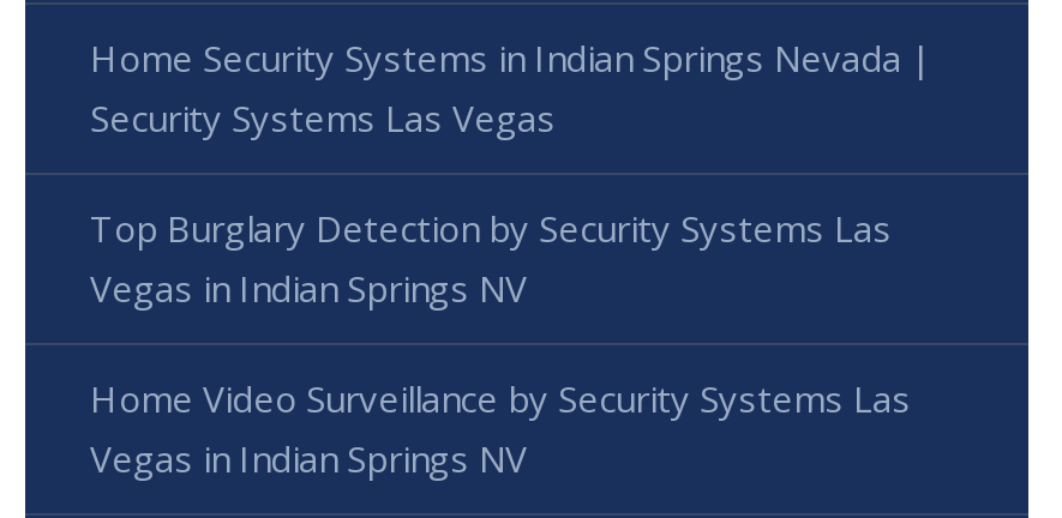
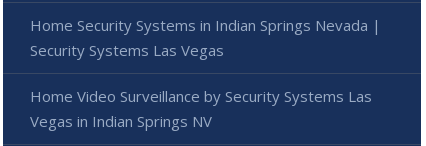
[90,205,892,312] Top Burglary Detection by Security Systems Las | Vegas in Indian Springs NV -> none

